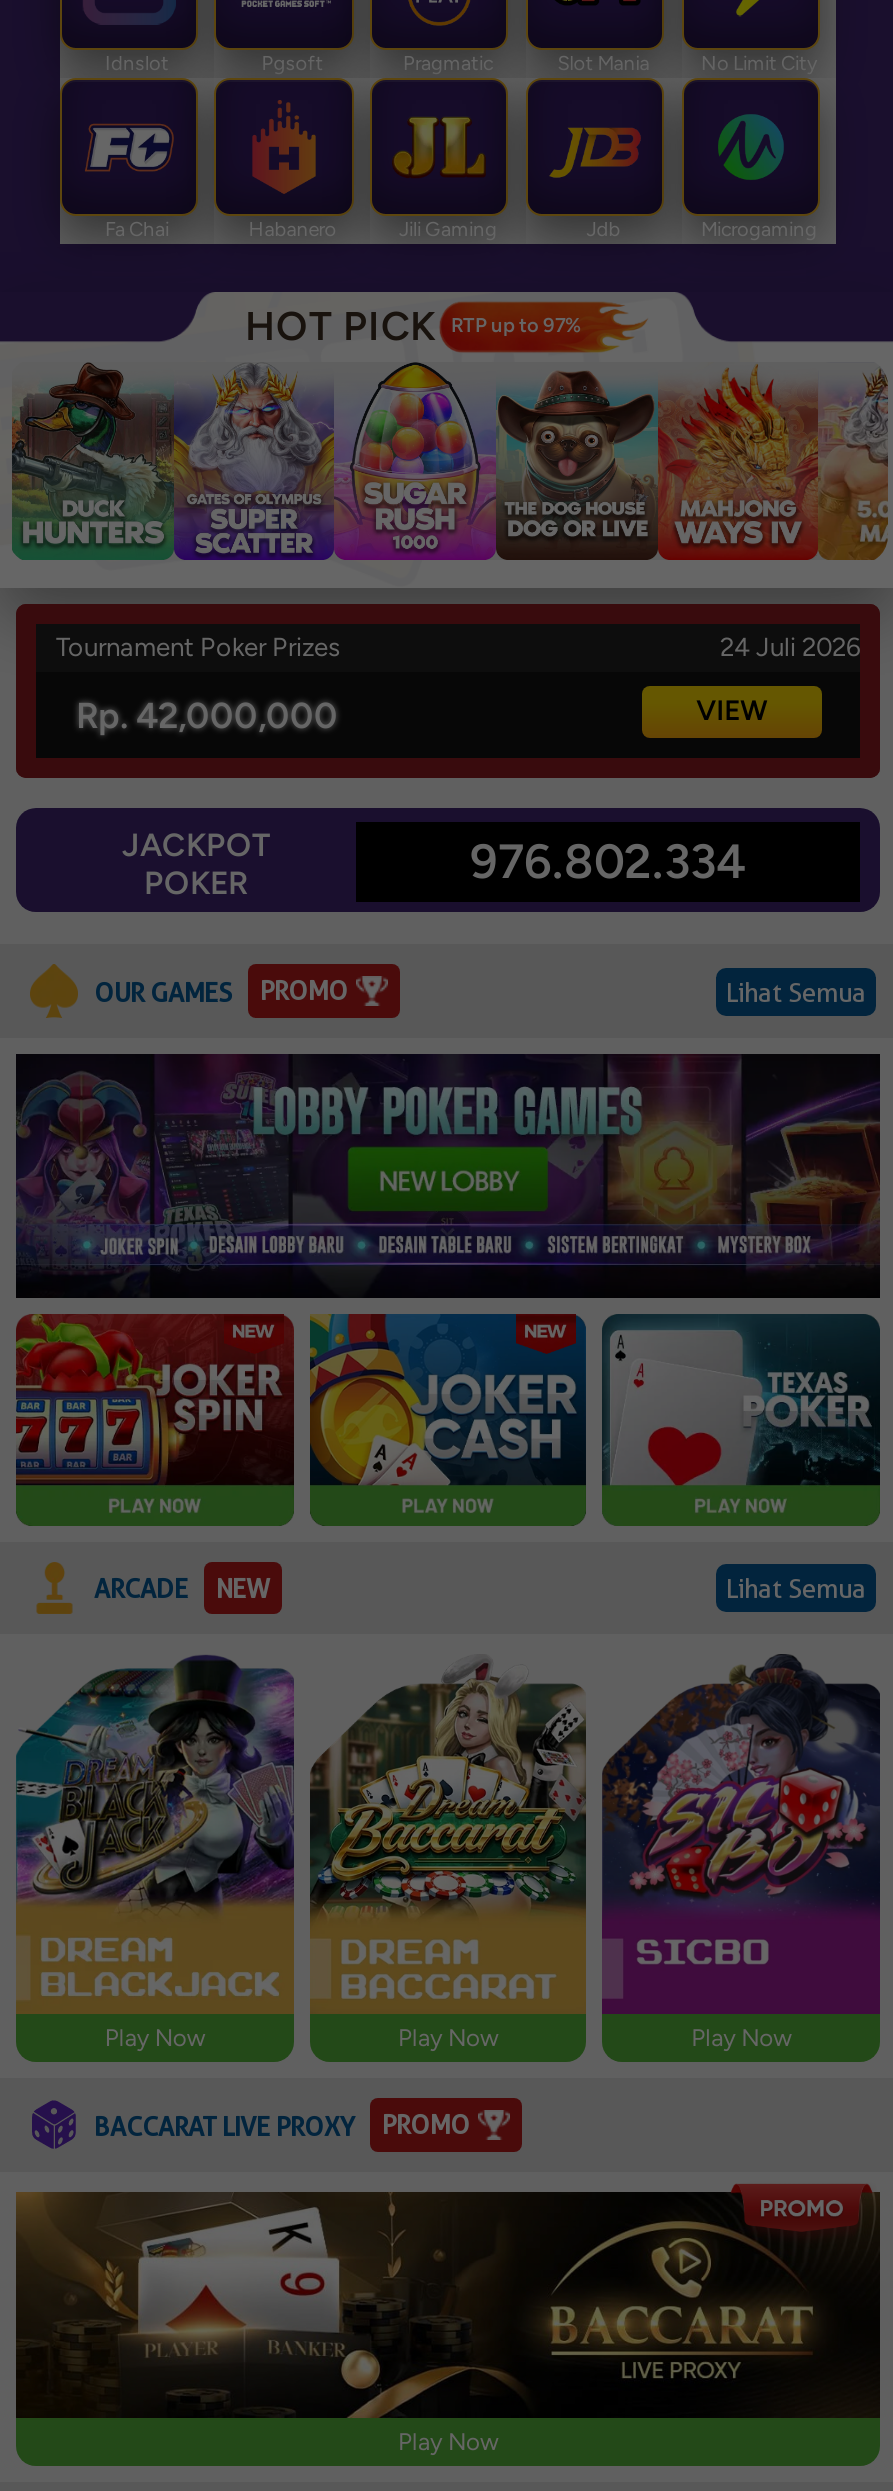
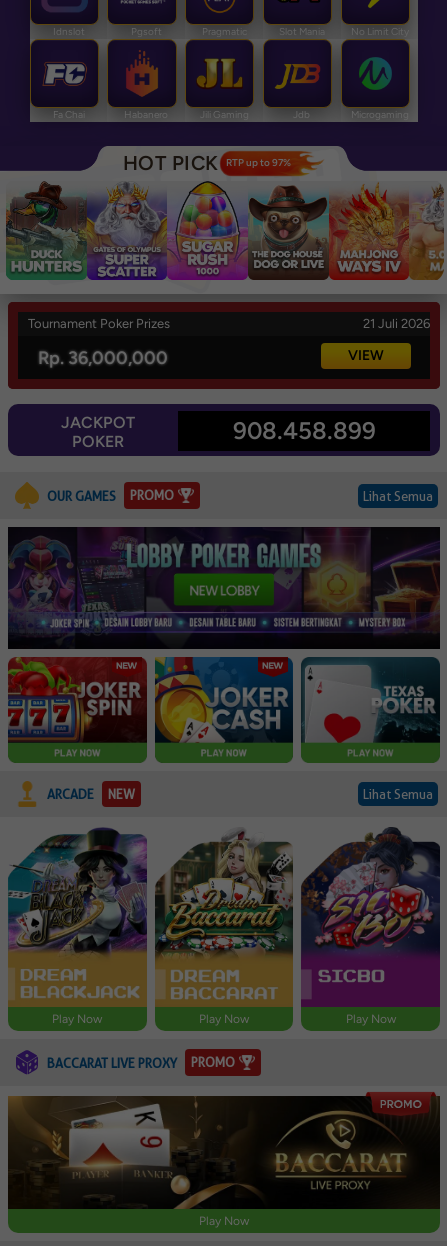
[720,633,860,663] 24 Juli 2026 -> [363,316,430,331] 21 Juli 2026
[76,694,338,738] Rp. 42,000,000 -> [38,347,168,369] Rp. 36,000,000
[470,833,746,891] 976.802.334 -> [232,416,375,445] 908.458.899

